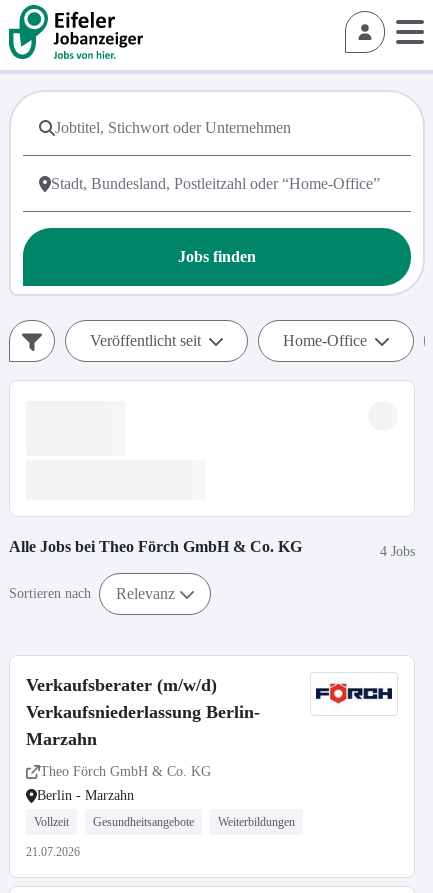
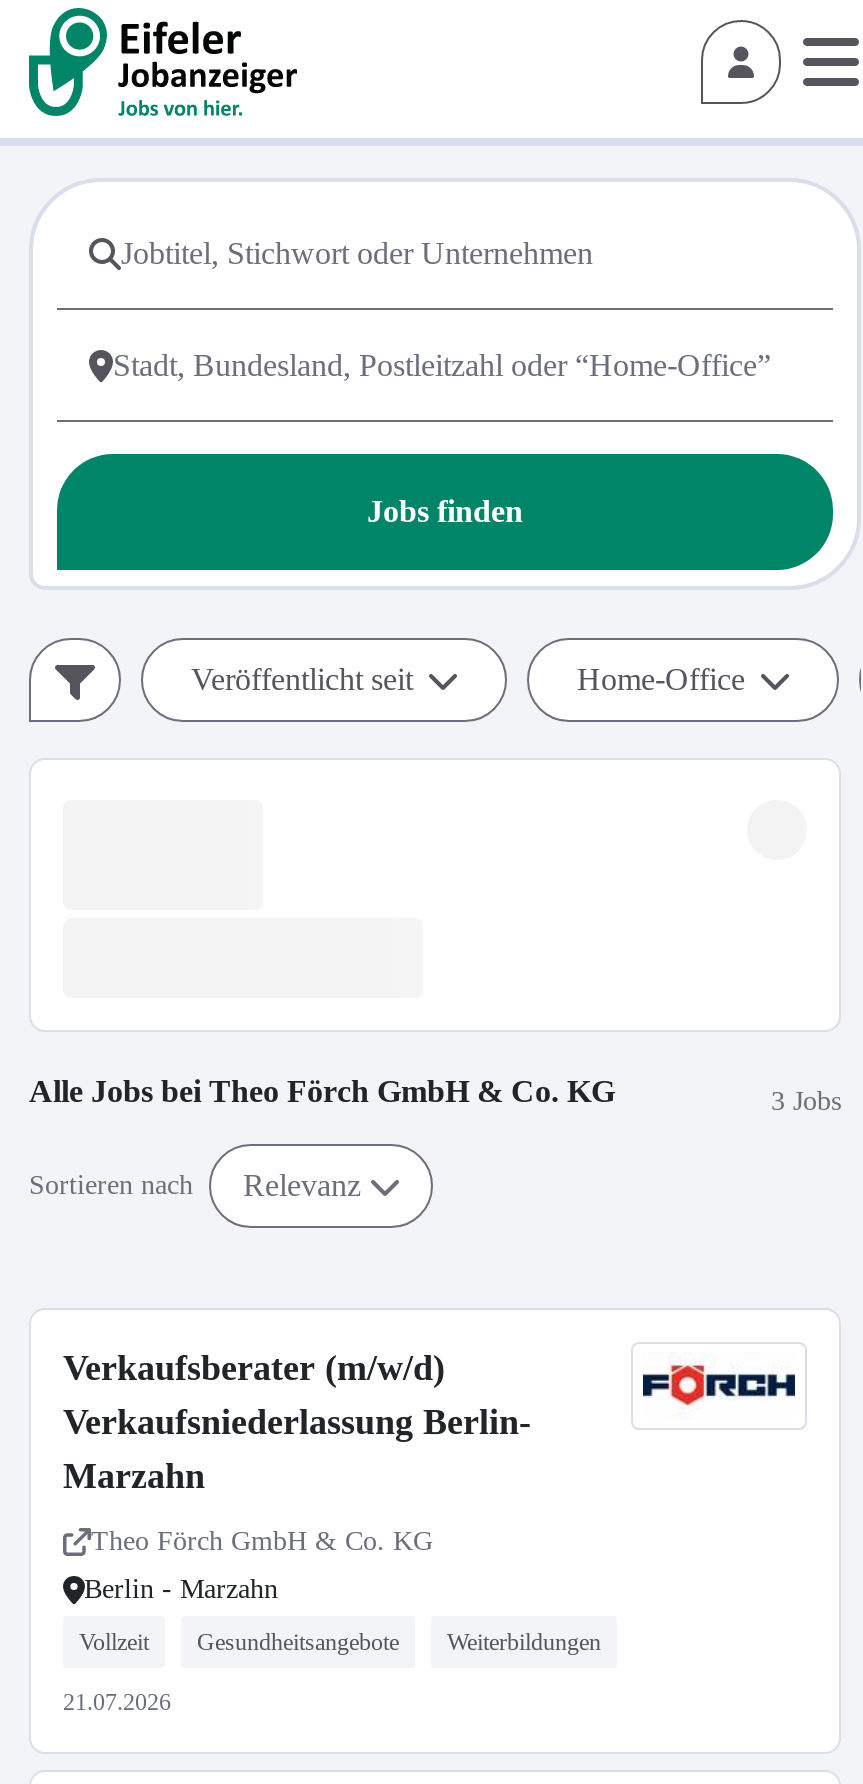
[380,543,415,558] 4 Jobs -> [771,1085,841,1115] 3 Jobs

